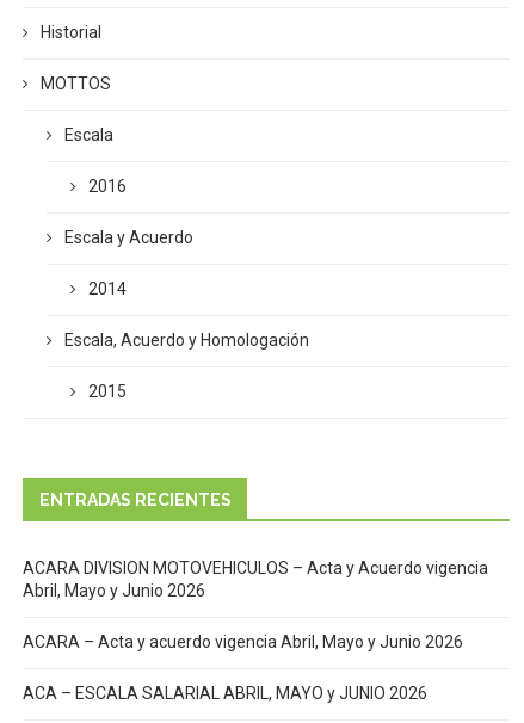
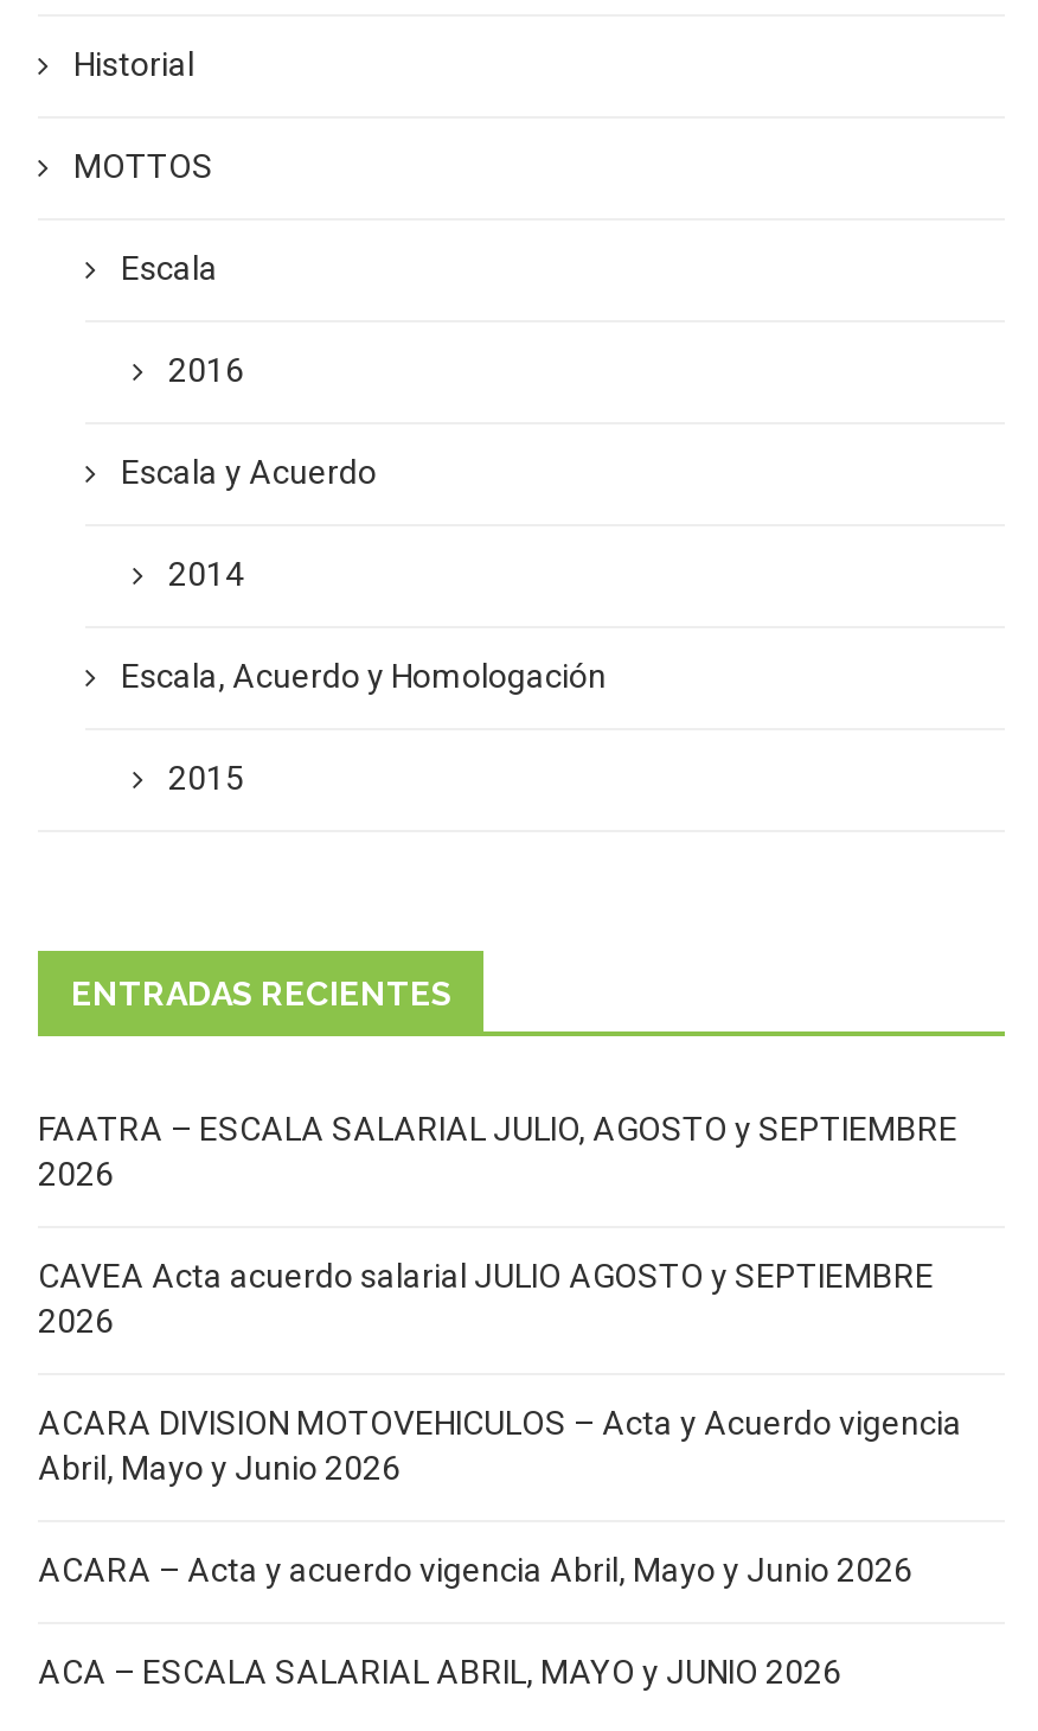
none -> [38,1109,957,1339] FAATRA – ESCALA SALARIAL JULIO, AGOSTO y SEPTIEMBRE | 2026 | CAVEA Acta acuerdo salarial JULIO AGOSTO y SEPTIEMBRE | 2026

